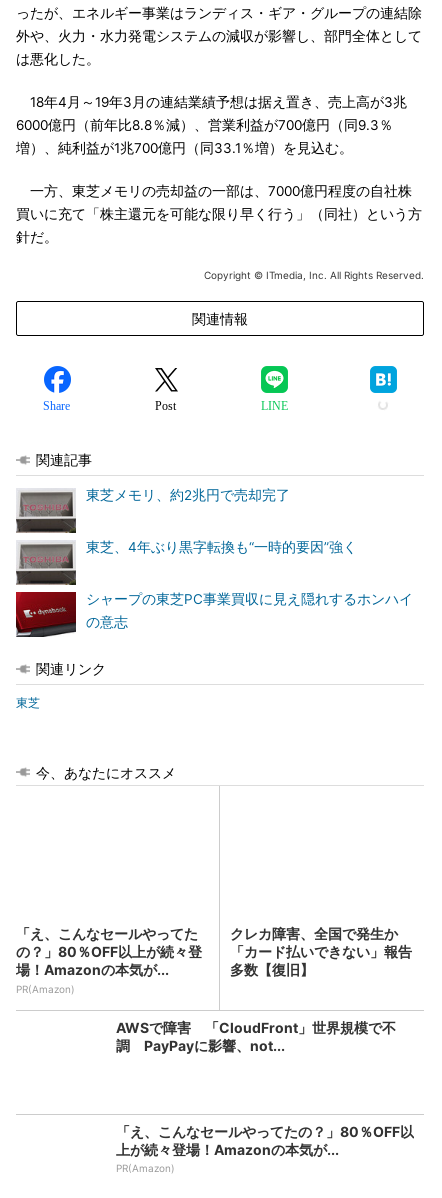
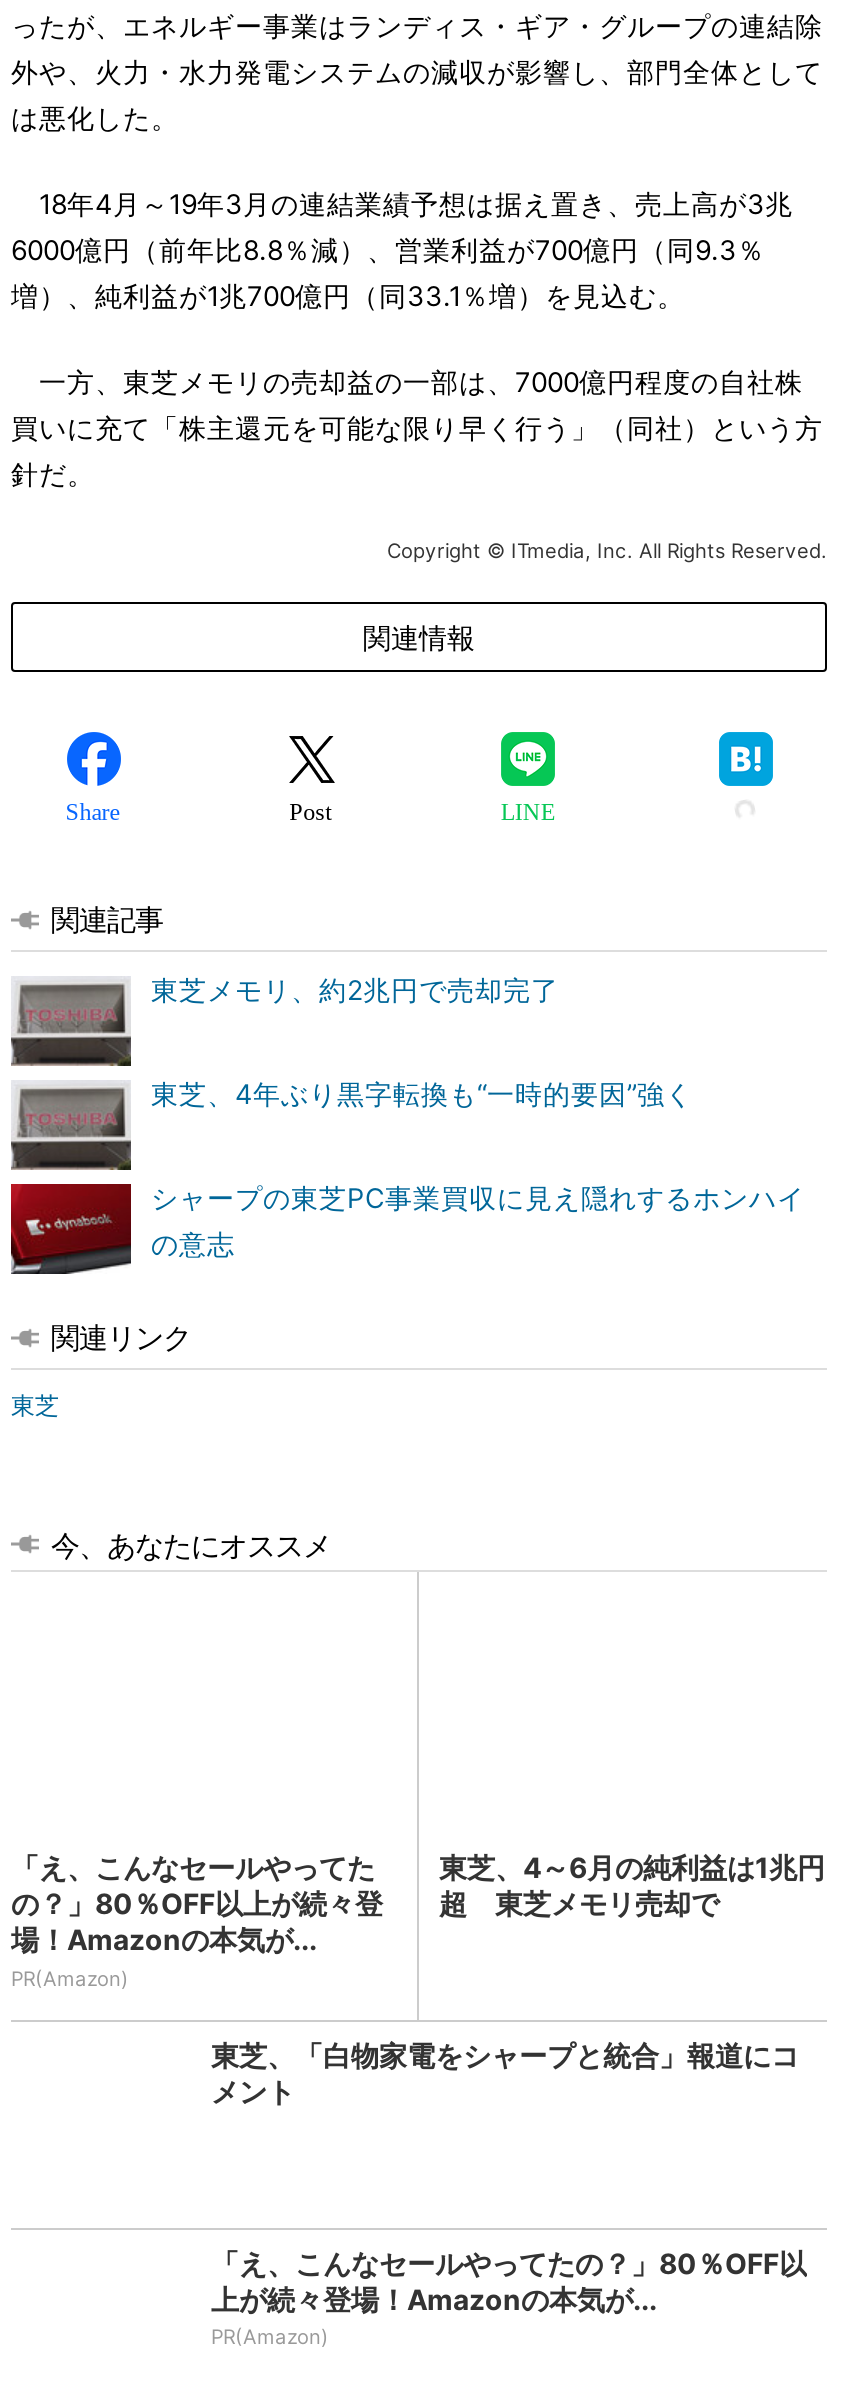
[230,925,412,978] クレカ障害、全国で発生か | 「カード払いできない」報告 | 多数【復旧】 -> [439,1850,825,1920] 東芝、4～6月の純利益は1兆円 | 超 東芝メモリ売却で
[116,1019,396,1054] AWSで障害 「CloudFront」世界規模で不 | 調 PayPayに影響、not... -> [211,2038,799,2108] 東芝、「白物家電をシャープと統合」報道にコ | メント

